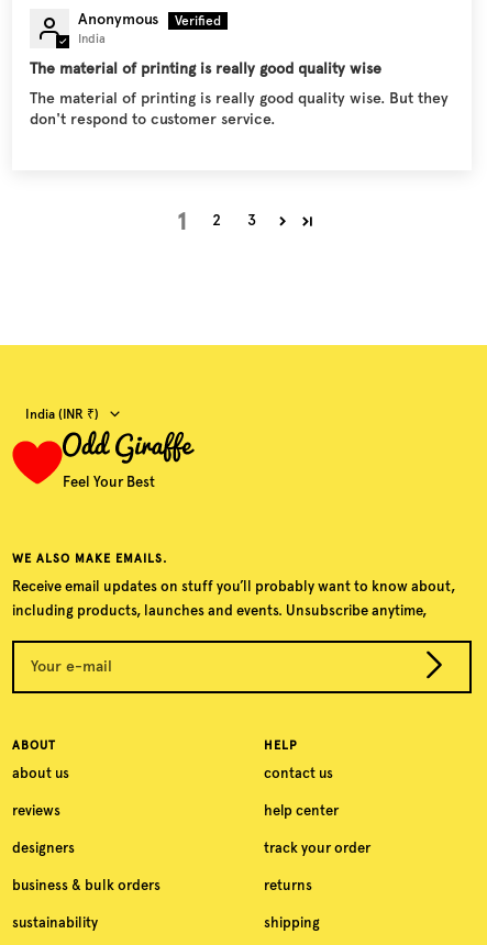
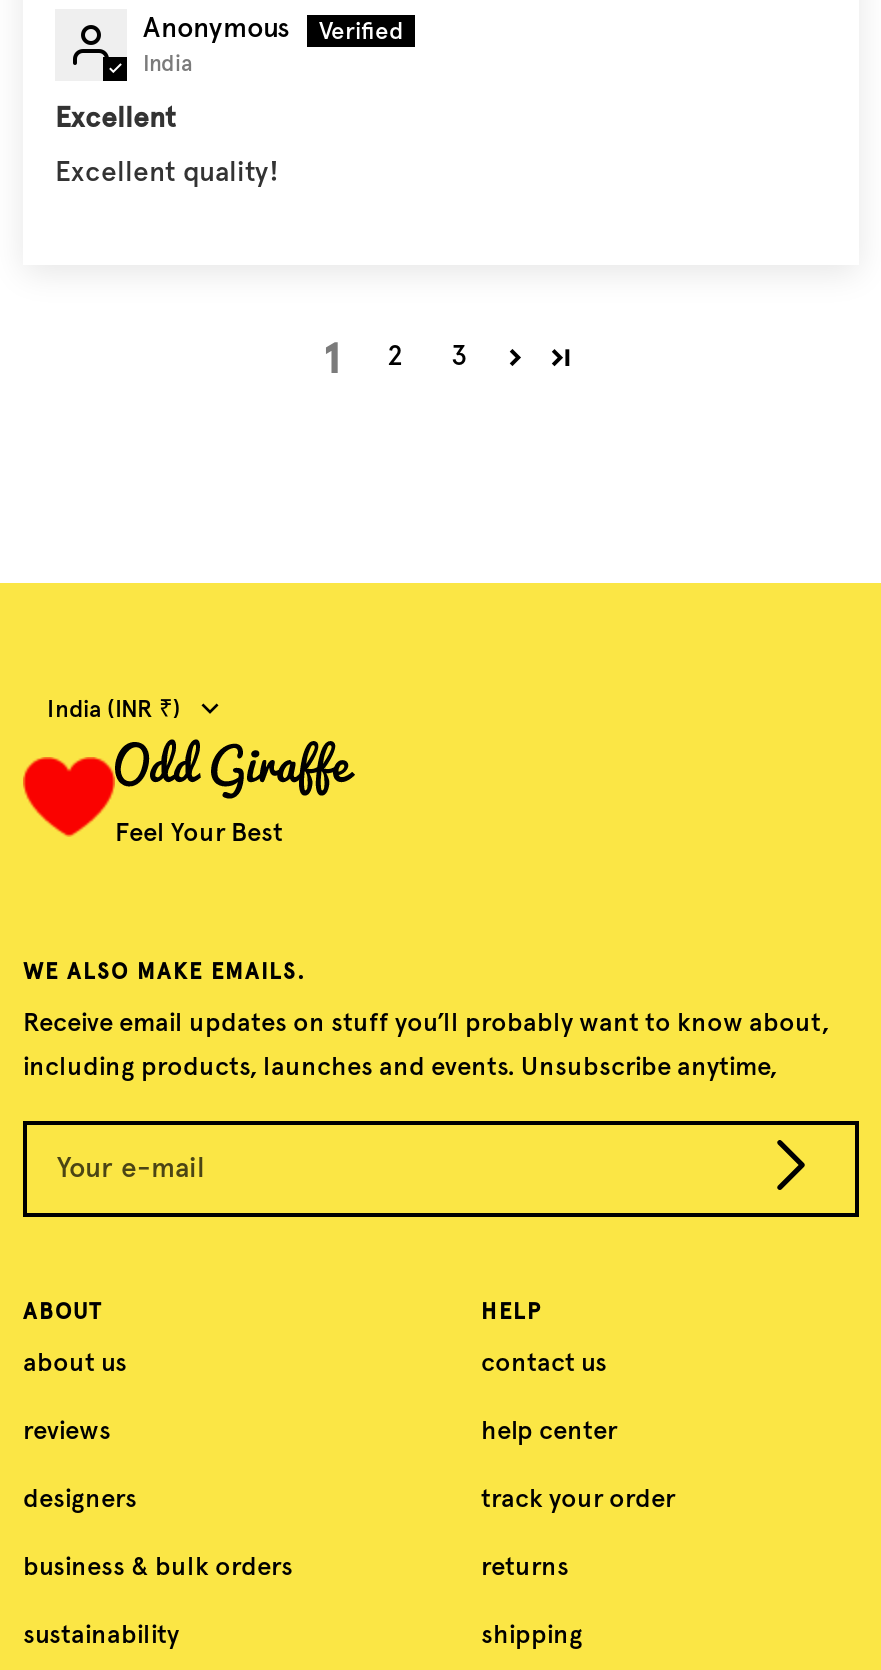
[30,59,381,78] The material of printing is really good quality wise -> [55,100,175,134] Excellent
[30,89,449,128] The material of printing is really good quality wise. But they | don't respond to customer service. -> [55,154,279,188] Excellent quality!

